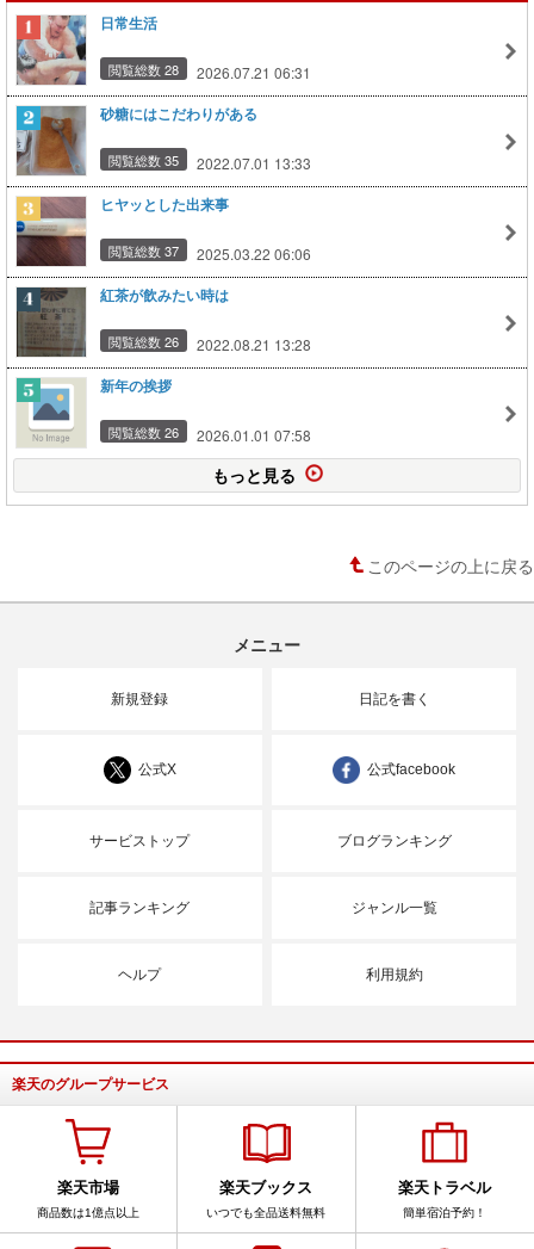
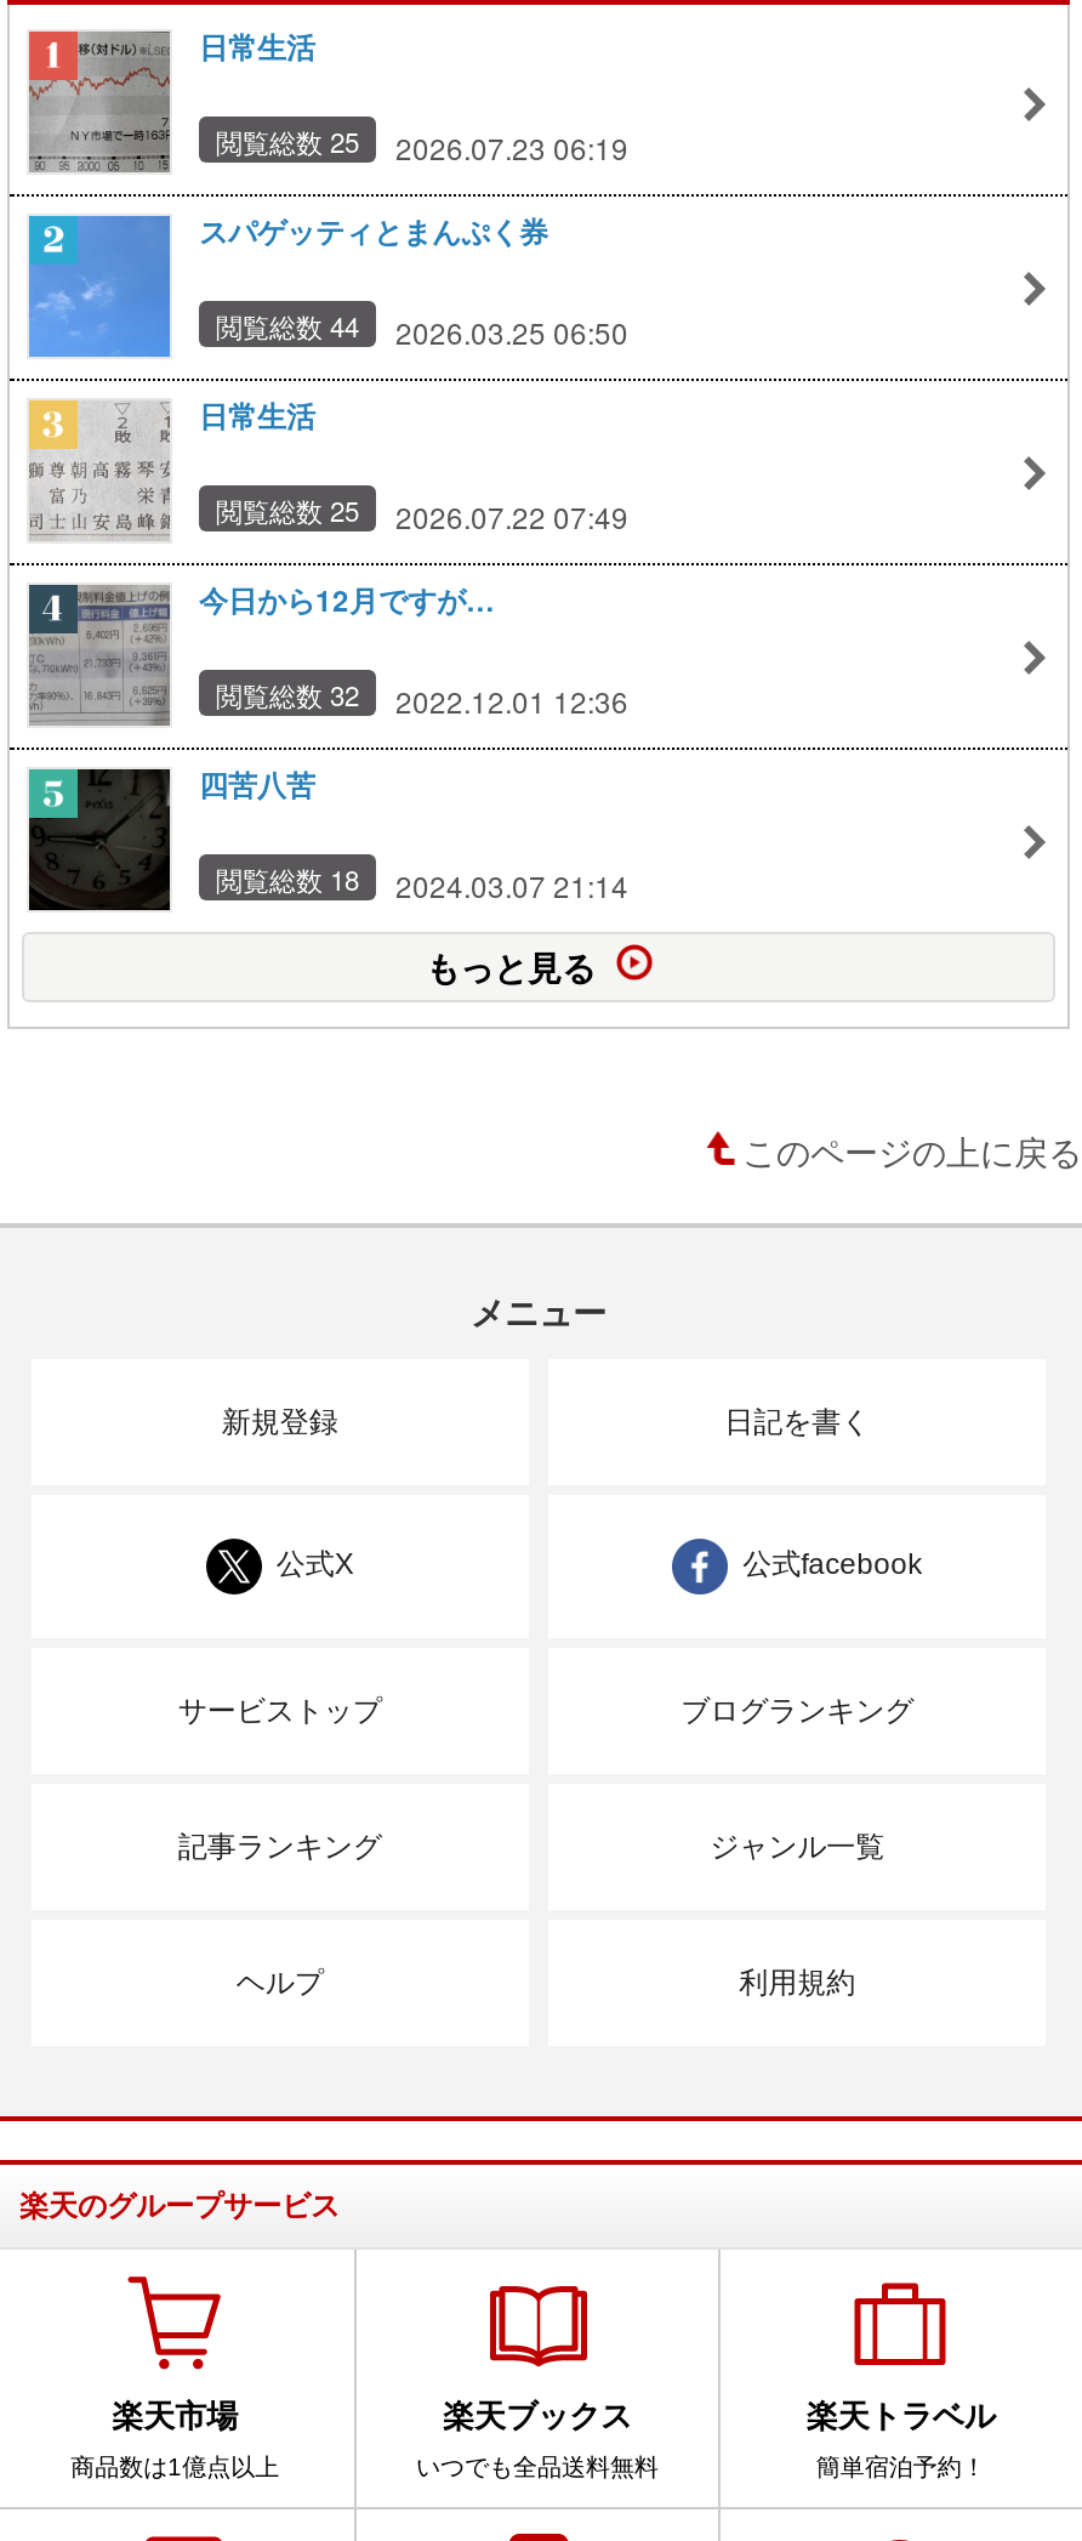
[17,16,311,86] [image] | 閲覧総数 28 | 2026.07.21 06:31 -> [32,32,628,172] [image] | 閲覧総数 25 | 2026.07.23 06:19
[15,104,257,177] [image] | 砂糖にはこだわりがある -> [27,211,548,359] [image] | スパゲッティとまんぷく券
[108,150,311,173] 閲覧総数 35 | 2022.07.01 13:33 -> [216,305,628,351] 閲覧総数 44 | 2026.03.25 06:50
[15,194,229,267] [image] | ヒヤッとした出来事 -> [27,395,315,541] [image] | 日常生活
[108,241,311,263] 閲覧総数 37 | 2025.03.22 06:06 -> [216,490,628,536] 閲覧総数 25 | 2026.07.22 07:49
[17,285,229,357] [image] | 紅茶が飲みたい時は -> [29,580,495,726] [image] | 今日から12月ですが…
[108,331,311,354] 閲覧総数 26 | 2022.08.21 13:28 -> [216,674,628,720] 閲覧総数 32 | 2022.12.01 12:36
[17,376,172,447] [image] | 新年の挨拶 -> [27,764,315,913] [image] | 四苦八苦
[108,422,311,445] 閲覧総数 26 | 2026.01.01 07:58 -> [216,859,628,905] 閲覧総数 18 | 2024.03.07 21:14

